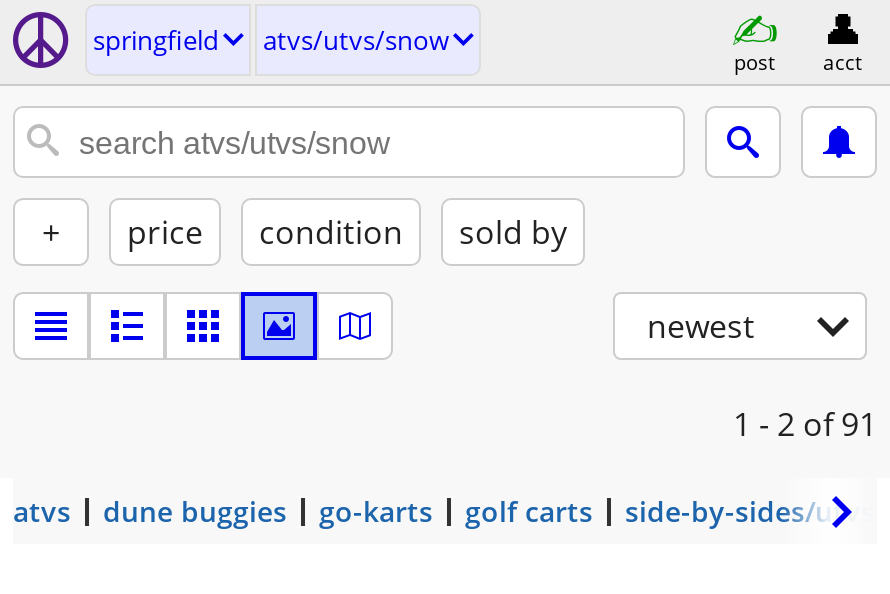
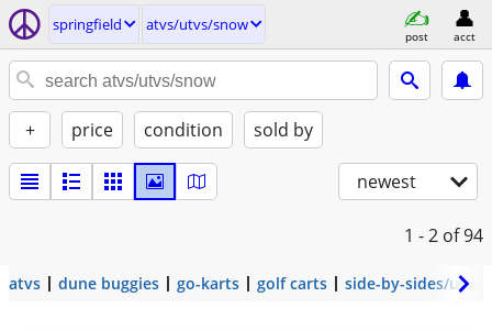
[733,402,877,446] 1 - 2 of 91 -> [404,223,483,248] 1 - 2 of 94

